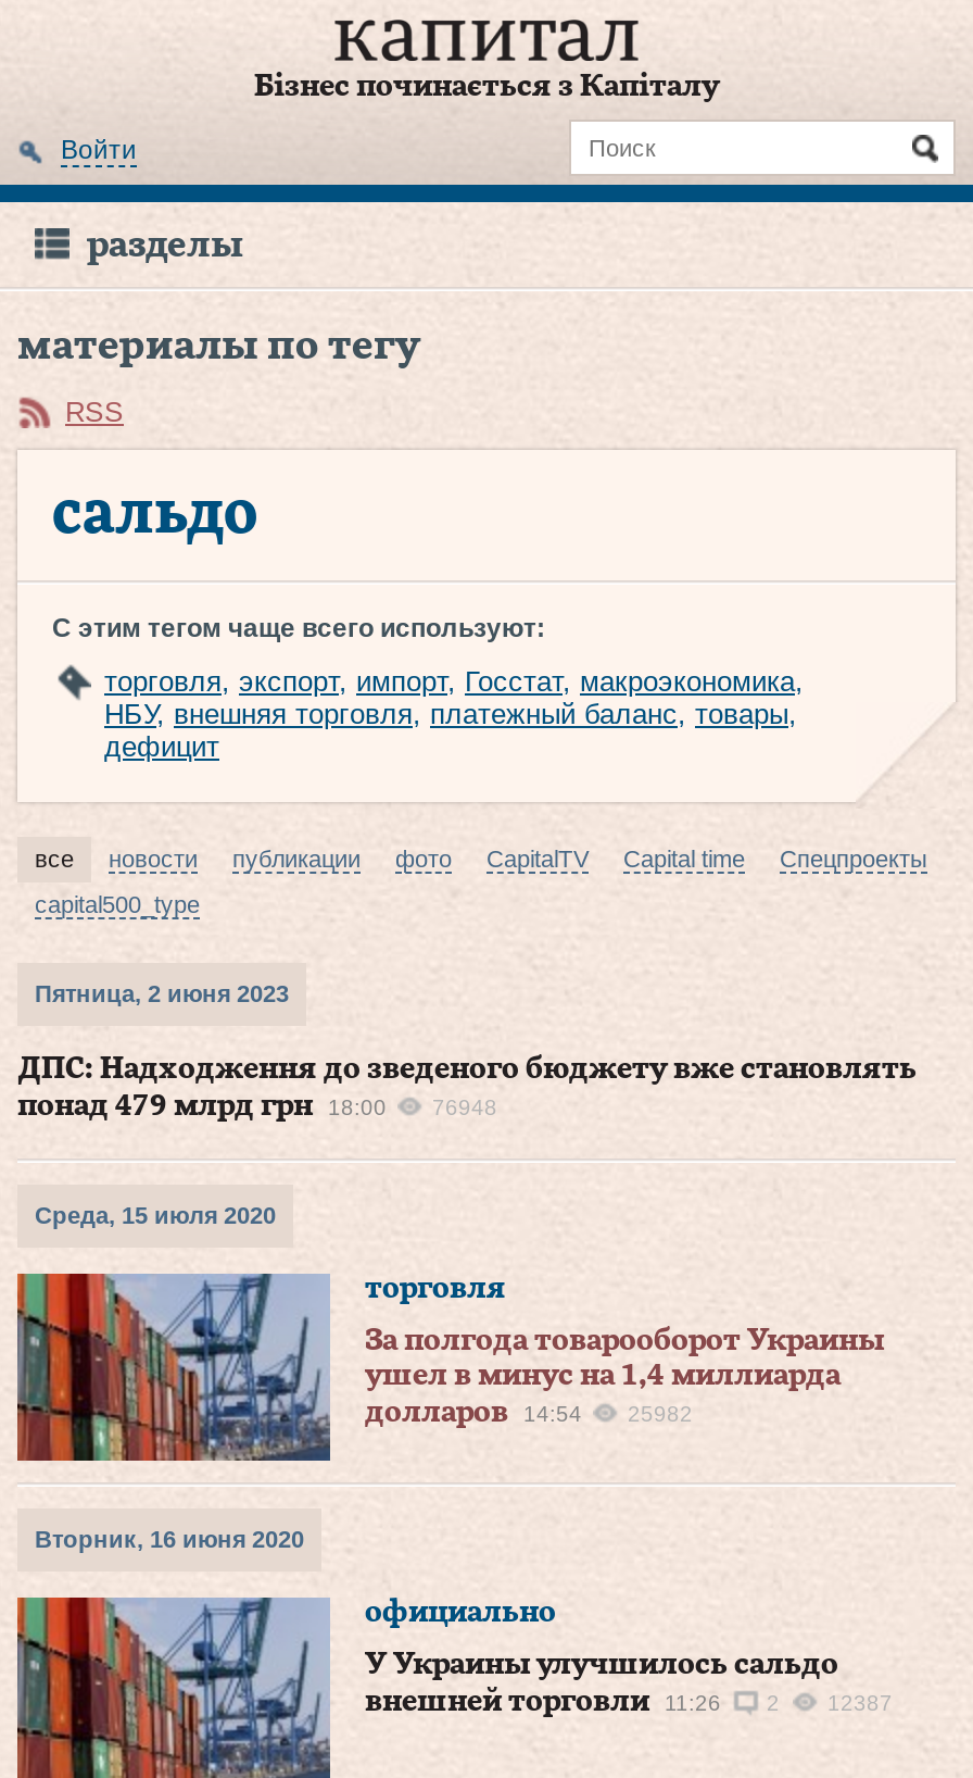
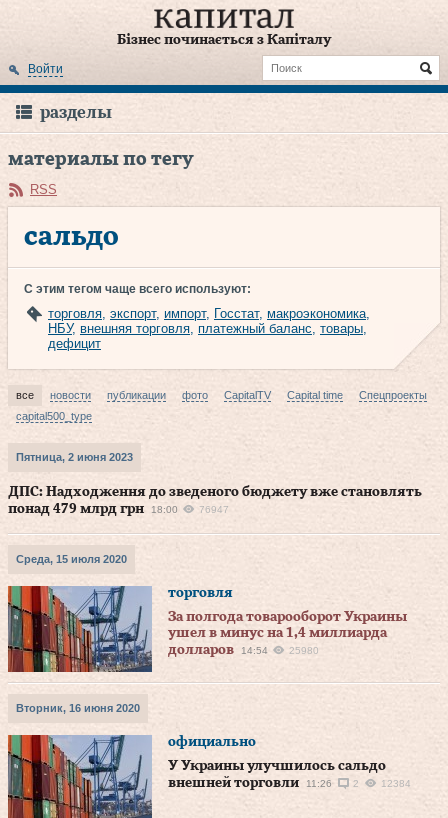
[17,1091,497,1122] понад 479 млрд грн 18:00 76948 -> [8,502,229,516] понад 479 млрд грн 18:00 76947
[365,1398,693,1428] долларов 14:54 25982 -> [168,643,319,657] долларов 14:54 25980
[365,1687,893,1717] внешней торговли 11:26 2 12387 -> [168,776,411,790] внешней торговли 11:26 2 12384

